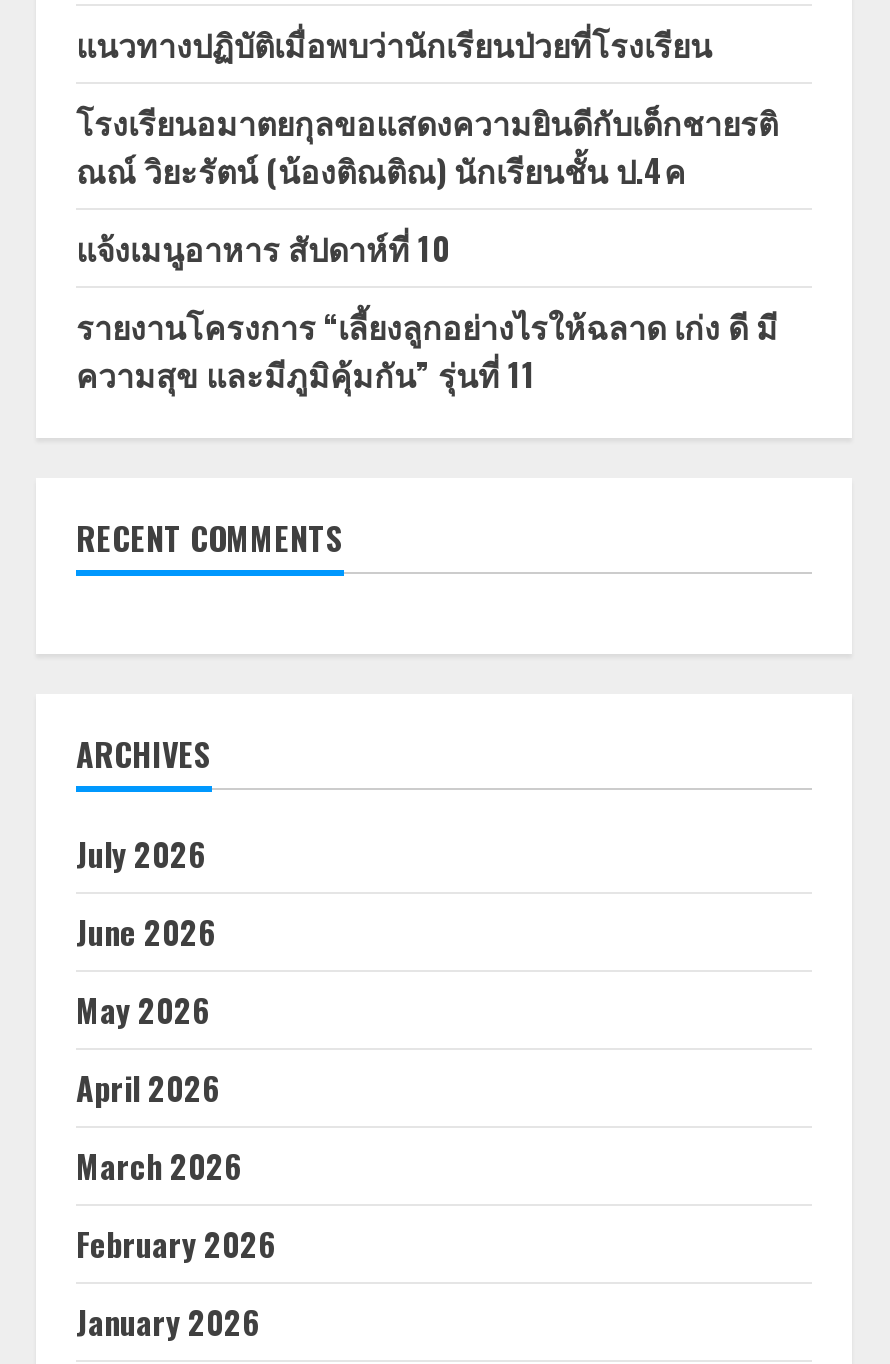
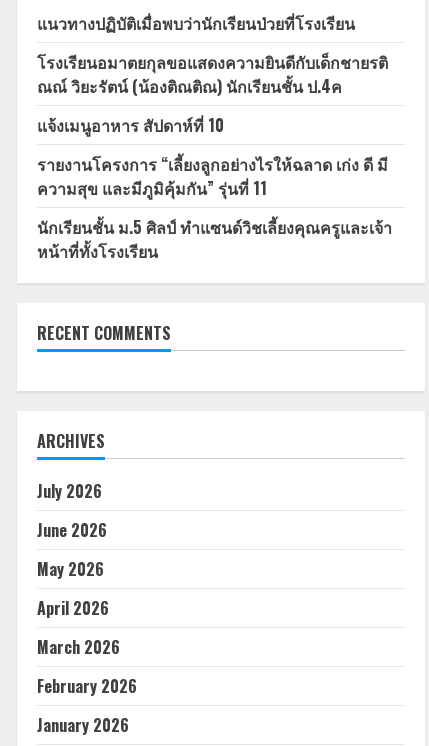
none -> [37,215,392,263] นักเรียนชั้น ม.5 ศิลป์ ทำแซนด์วิชเลี้ยงคุณครูและเจ้า | หน้าที่ทั้งโรงเรียน

